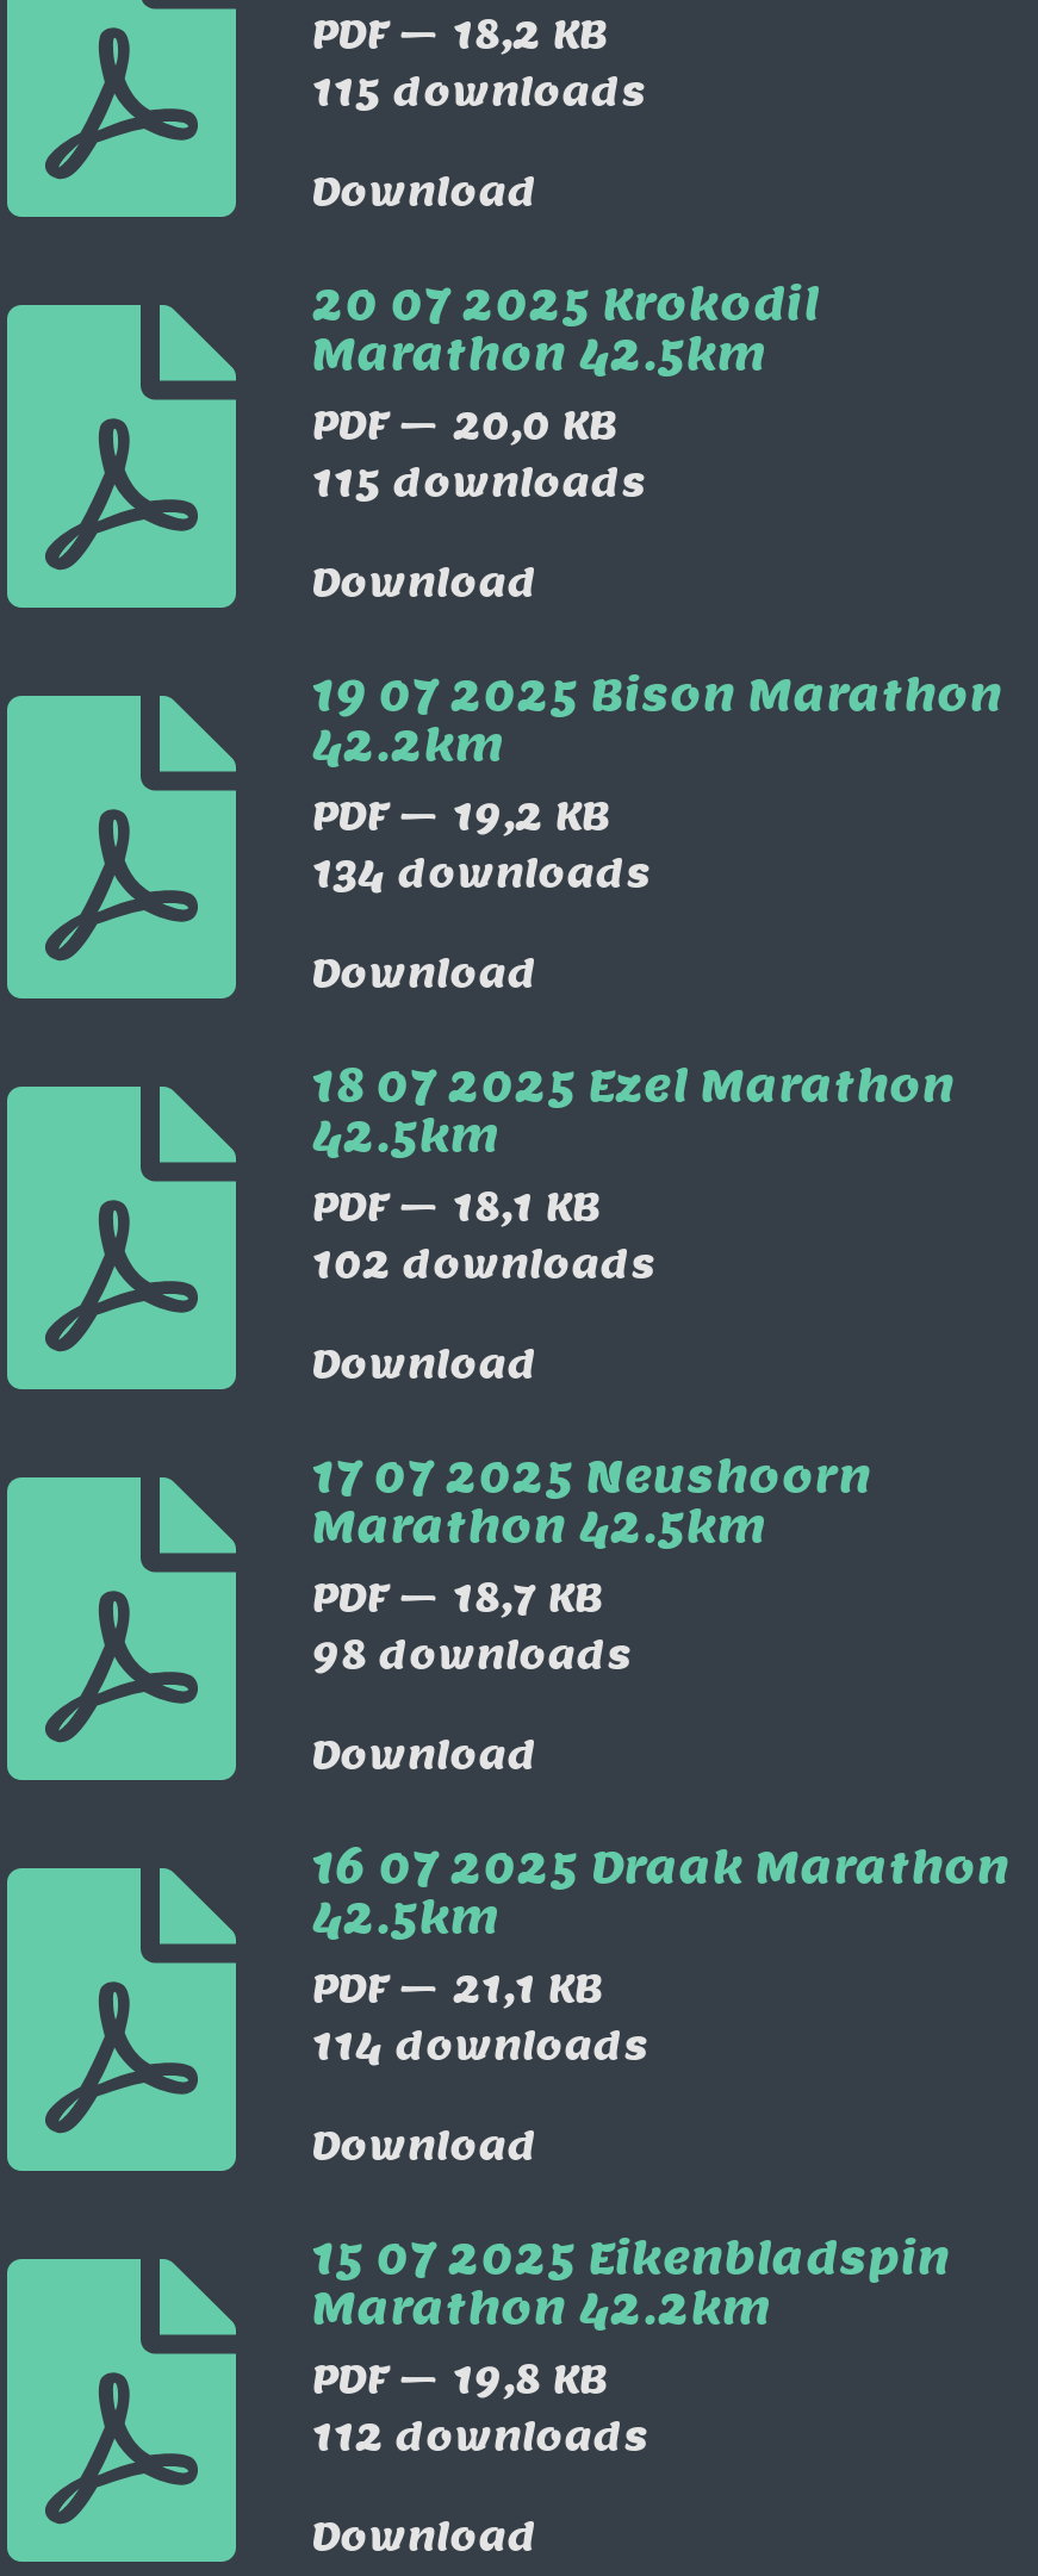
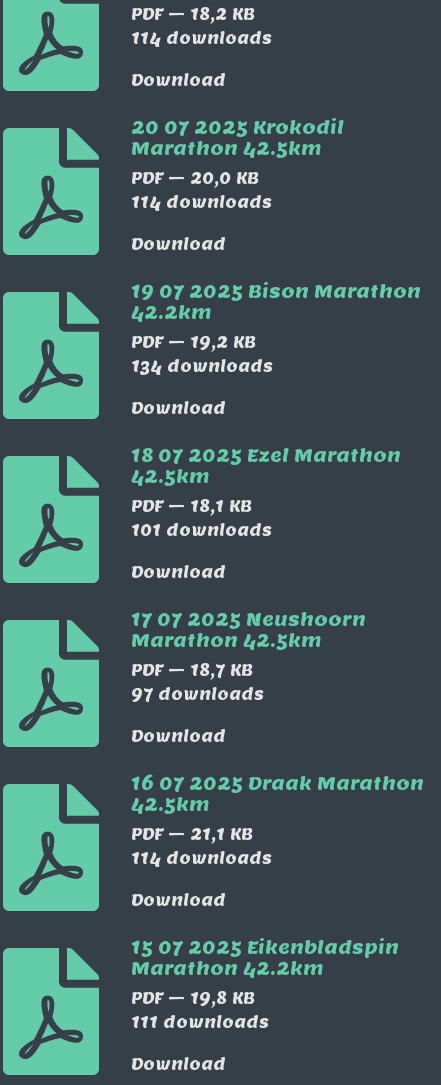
[312,68,645,118] 115 downloads -> [131,28,272,49] 114 downloads
[312,458,645,509] 115 downloads -> [131,192,272,213] 114 downloads
[312,1240,655,1290] 102 downloads -> [131,520,272,541] 101 downloads
[312,1631,631,1681] 98 downloads -> [131,684,264,705] 97 downloads
[312,2413,648,2463] 112 downloads -> [131,1012,269,1033] 111 downloads

